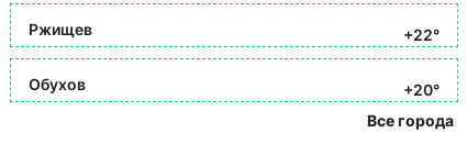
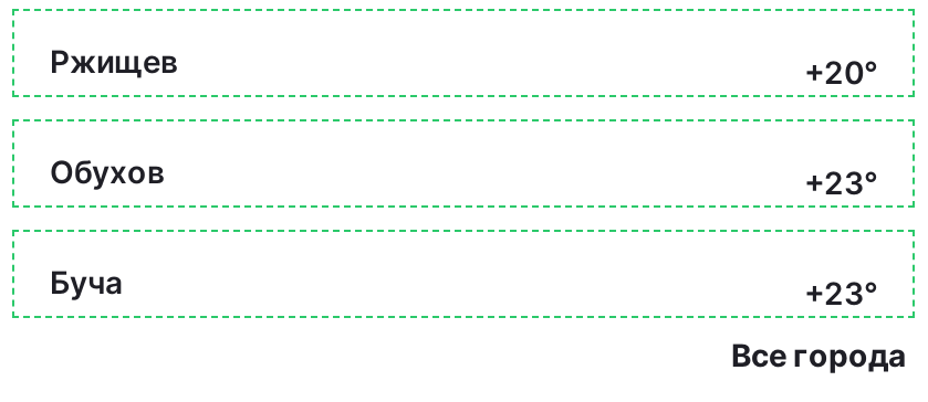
[403,25,440,44] +22° -> [804,53,877,91] +20°
[403,80,440,99] +20° -> [50,163,877,311] +23° | Буча | +23°

